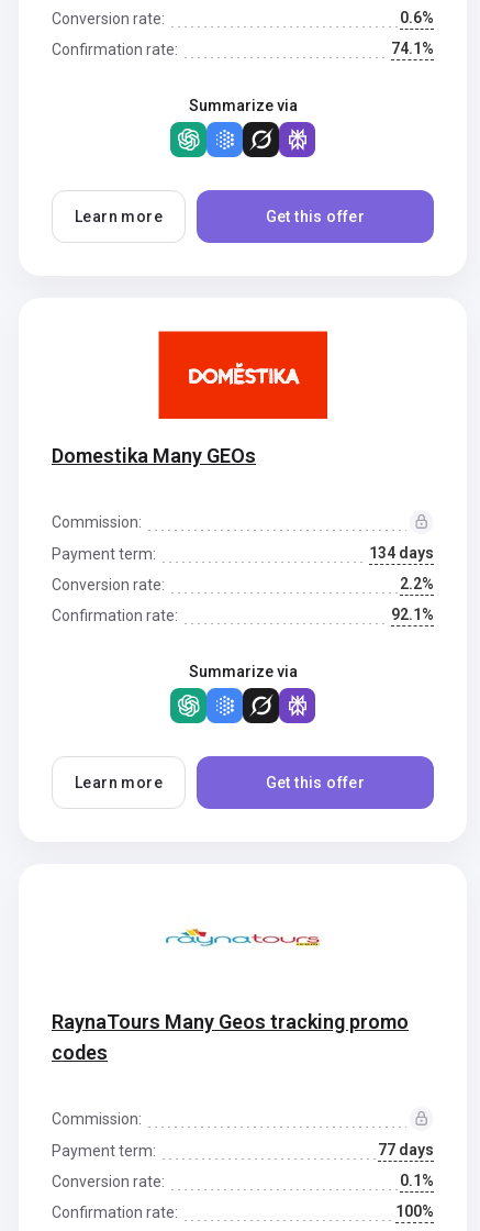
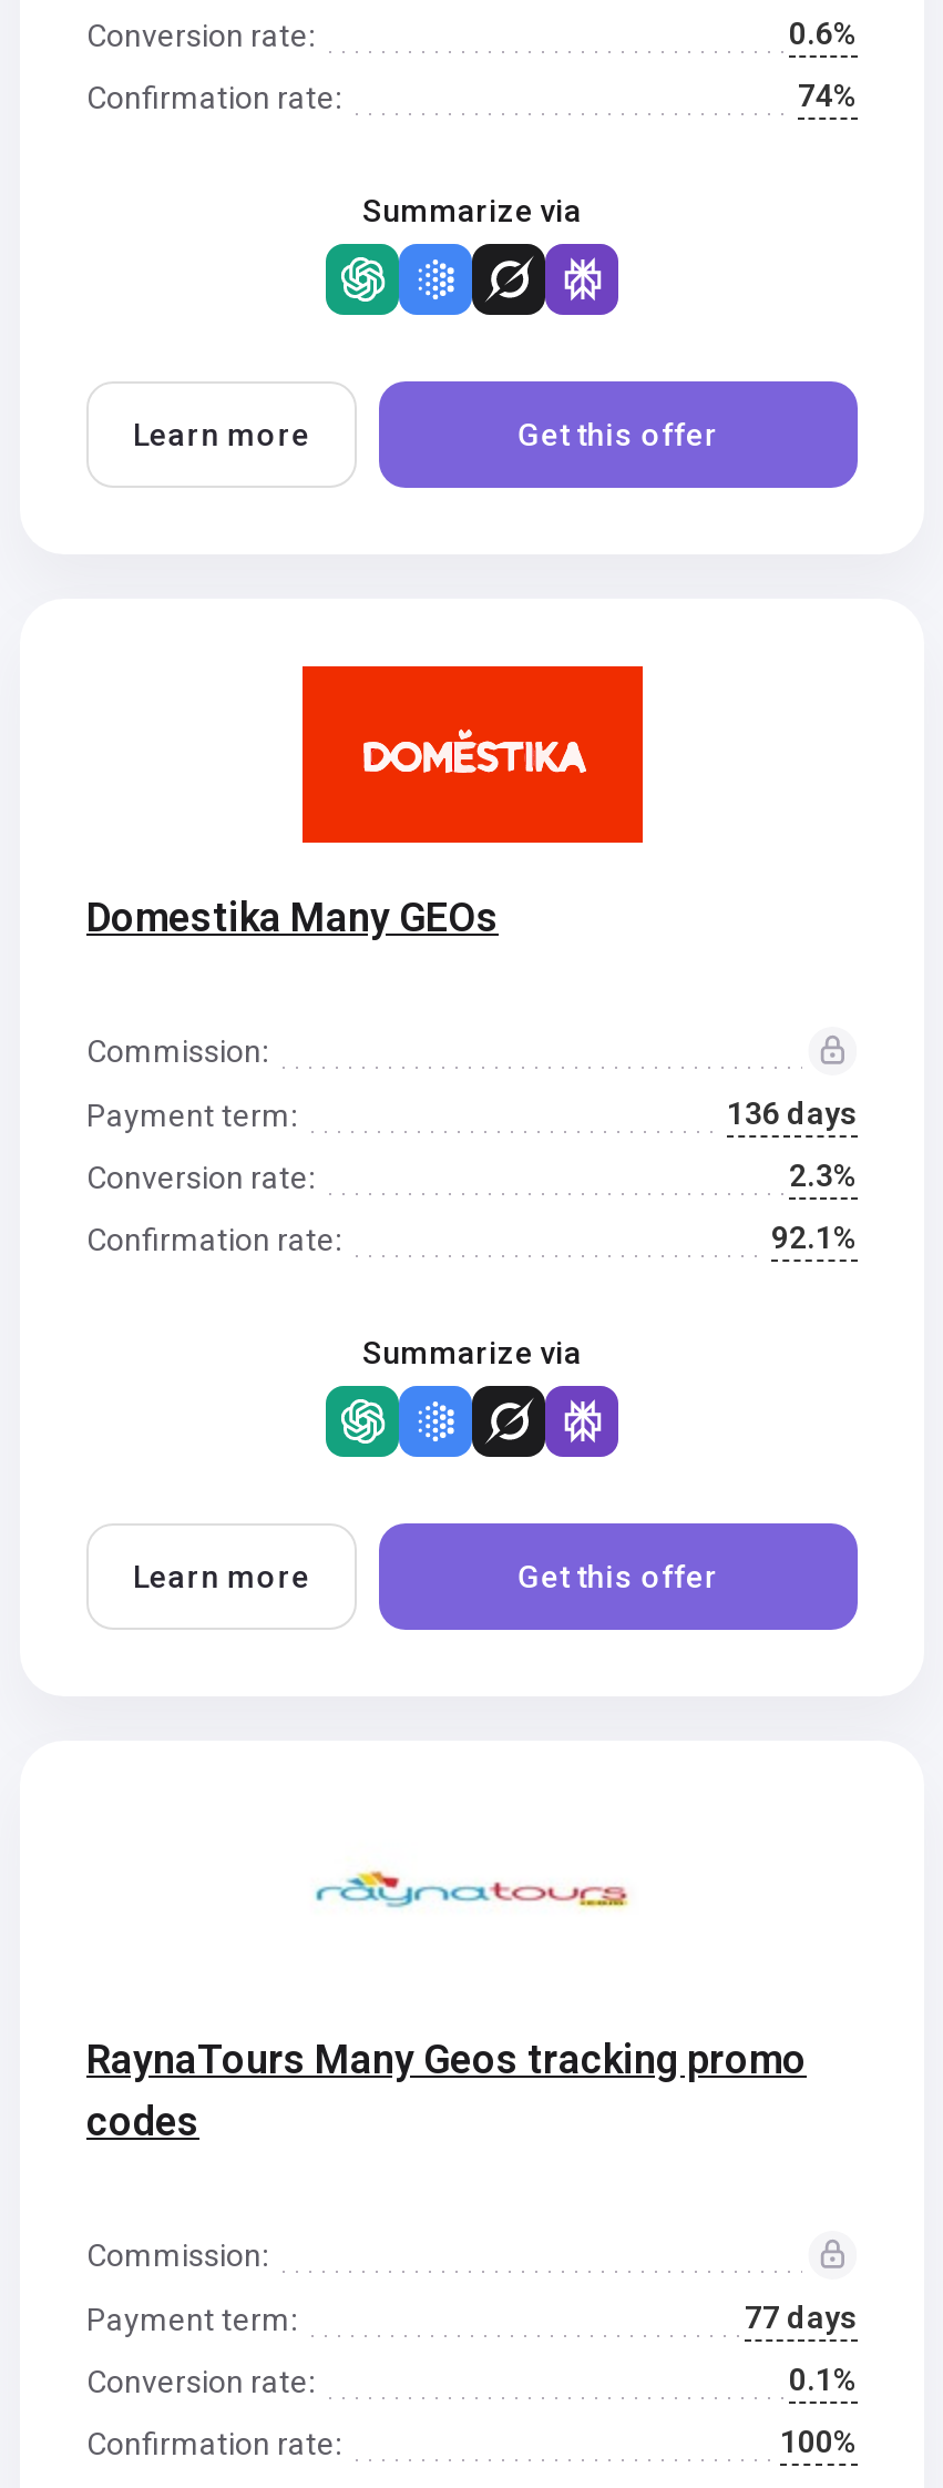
[391,40,434,57] 74.1% -> [798,78,858,113] 74%
[369,544,434,562] 134 days -> [727,1095,858,1131] 136 days
[400,575,434,592] 2.2% -> [789,1158,858,1193] 2.3%

